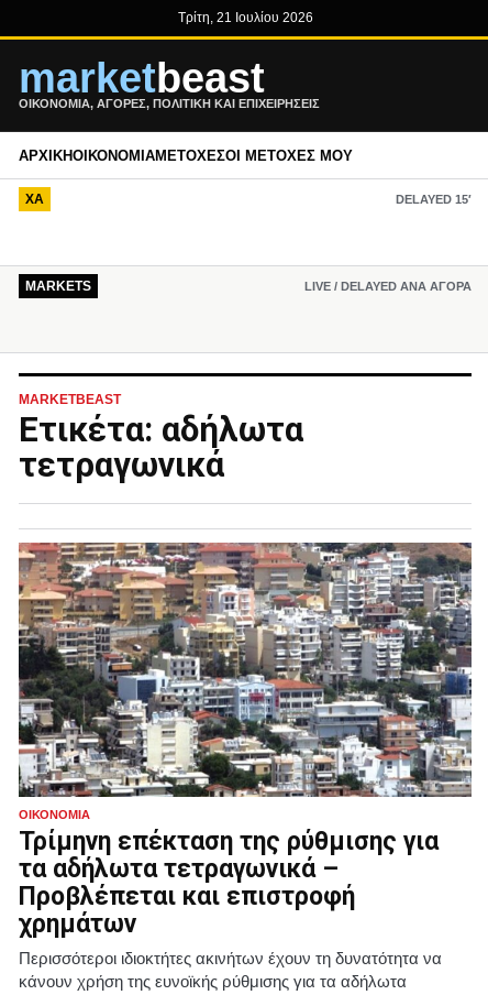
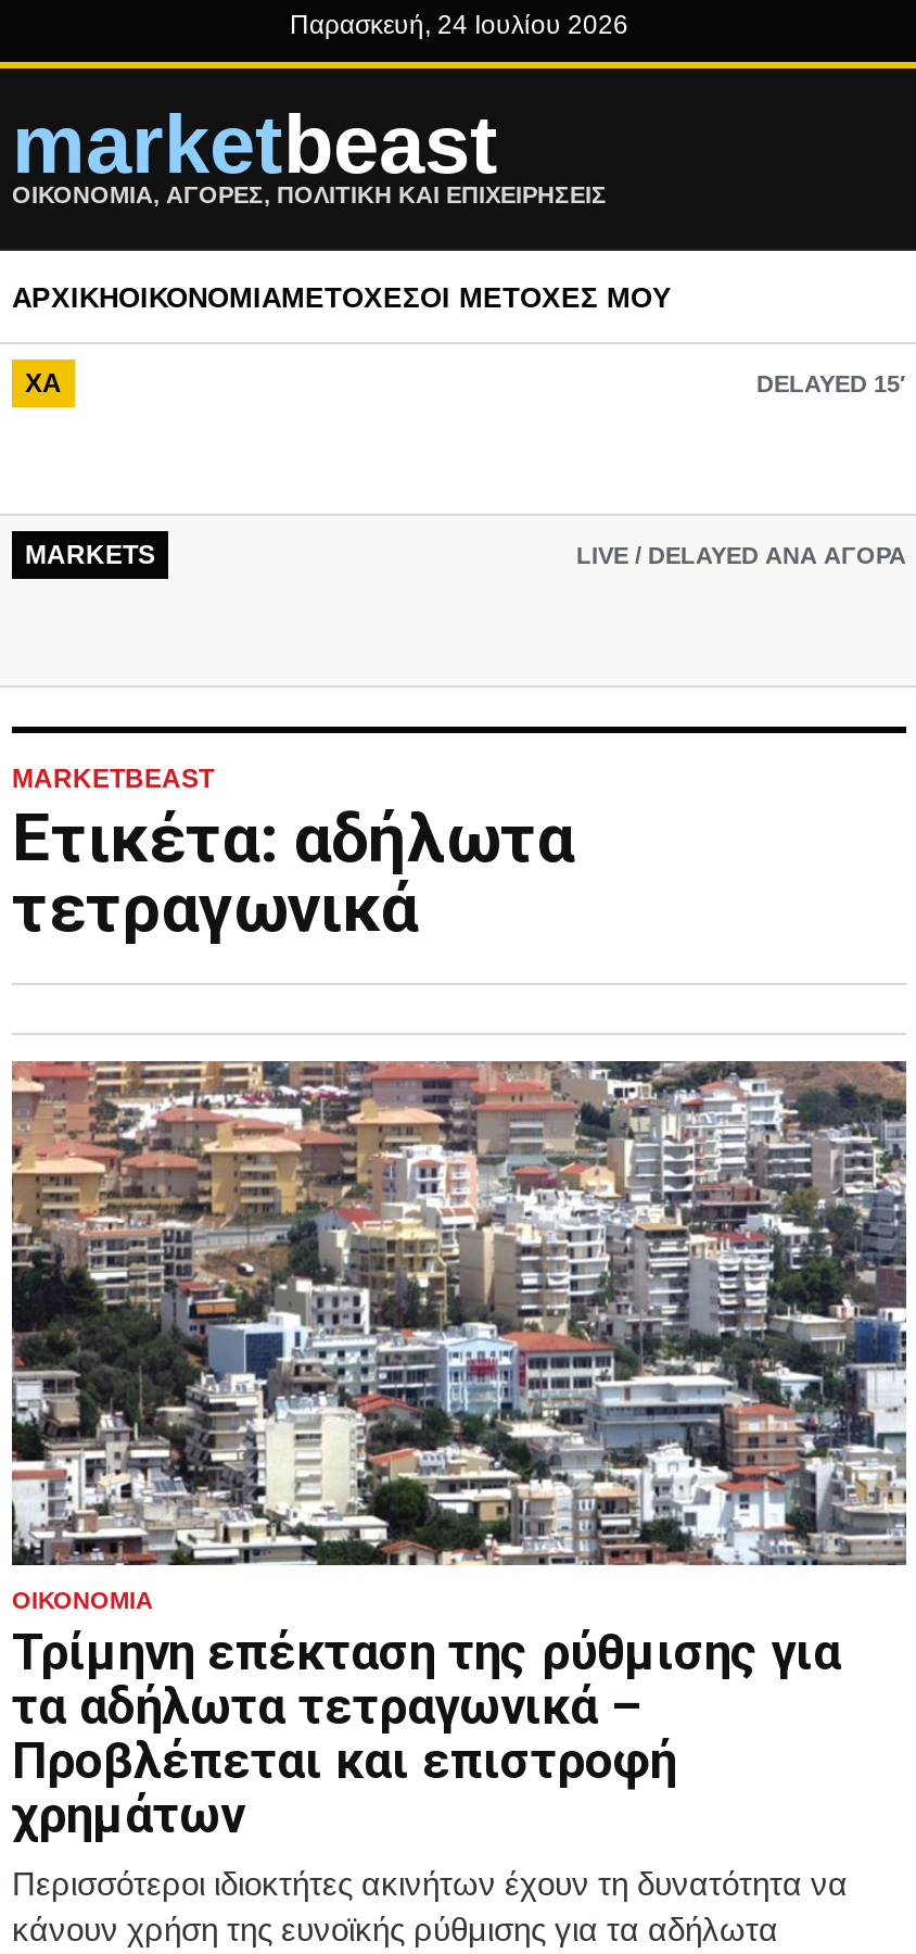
[178,10,313,25] Τρίτη, 21 Ιουλίου 2026 -> [290,10,628,40] Παρασκευή, 24 Ιουλίου 2026

